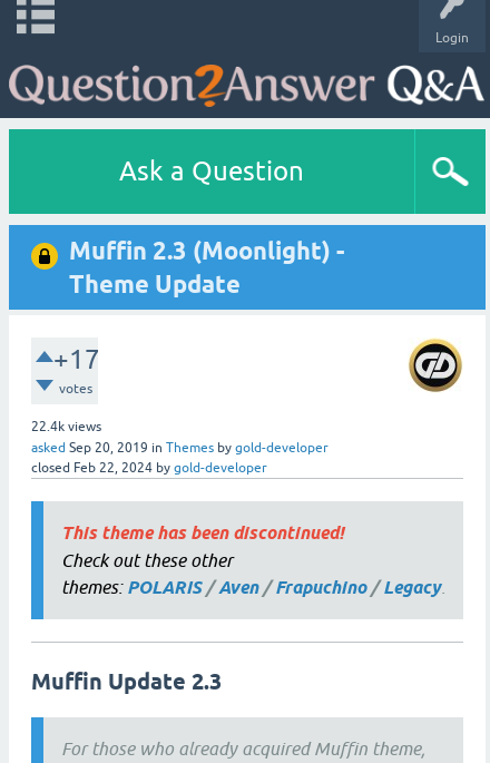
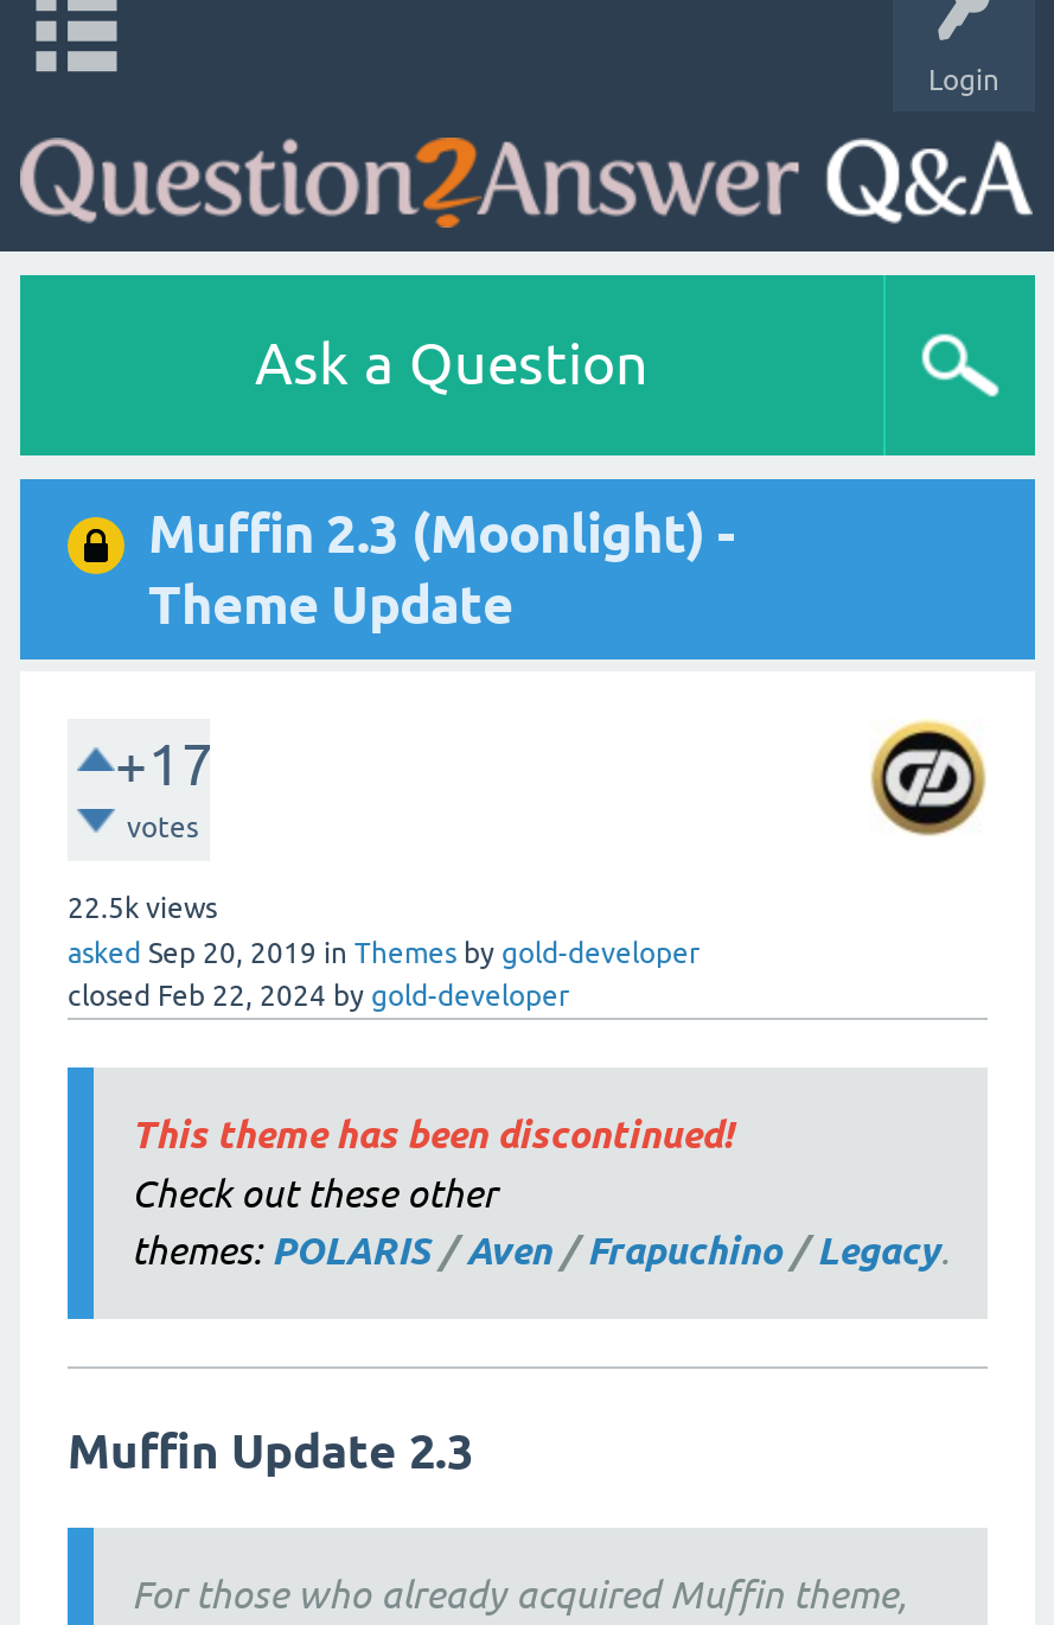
[31,419,101,434] 22.4k views -> [68,892,217,925] 22.5k views

